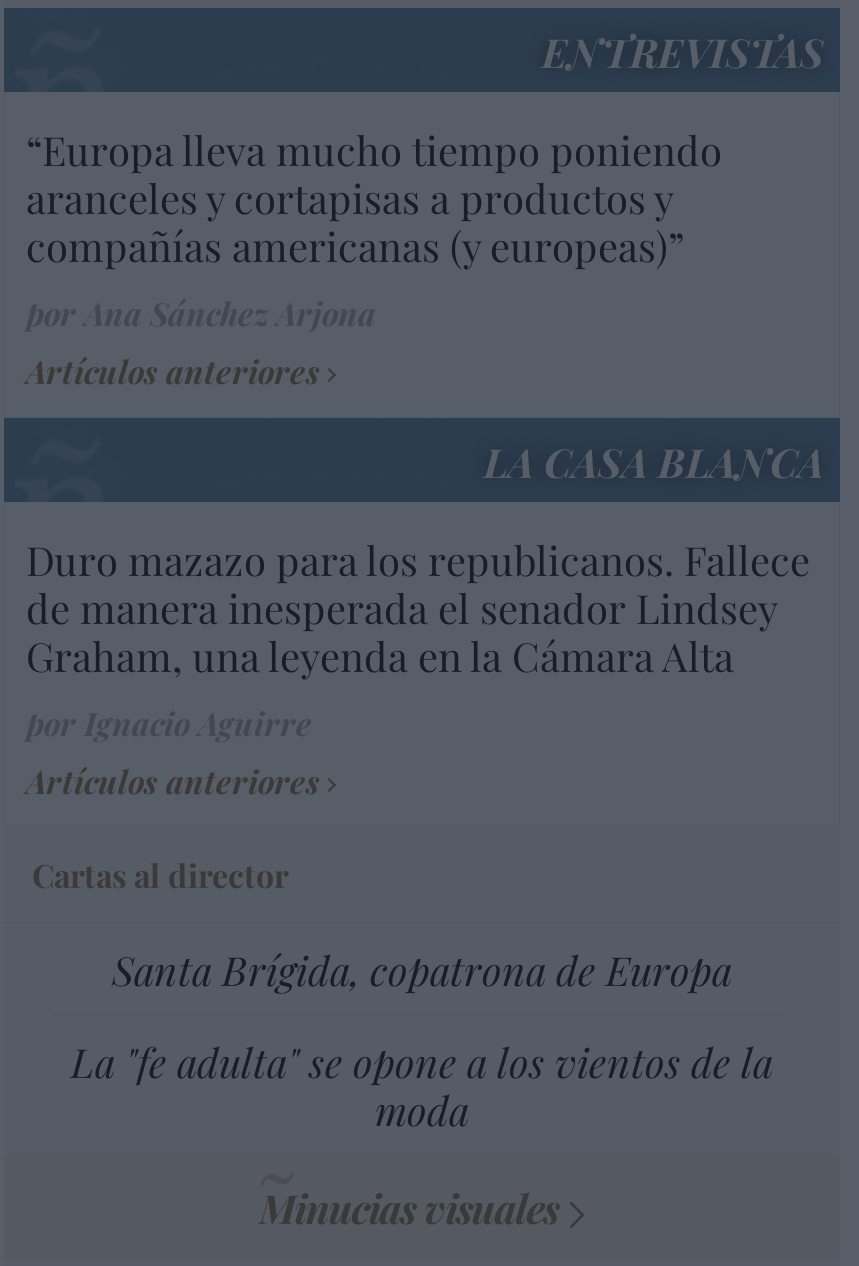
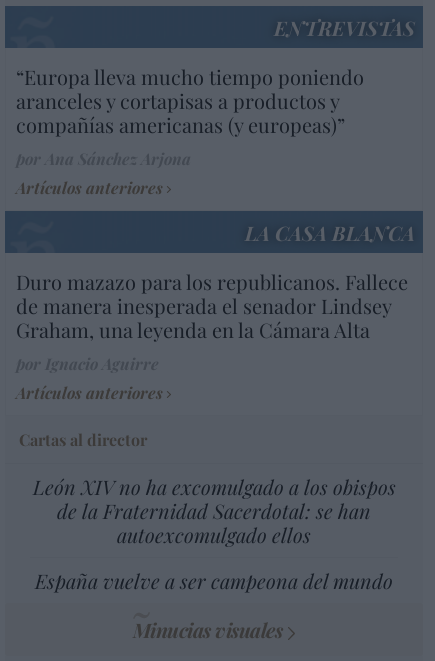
[112,943,732,997] Santa Brígida, copatrona de Europa -> [32,473,395,548] León XIV no ha excomulgado a los obispos | de la Fraternidad Sacerdotal: se han | autoexcomulgado ellos
[71,1035,773,1137] La "fe adulta" se opone a los vientos de la | moda -> [35,567,393,594] España vuelve a ser campeona del mundo

